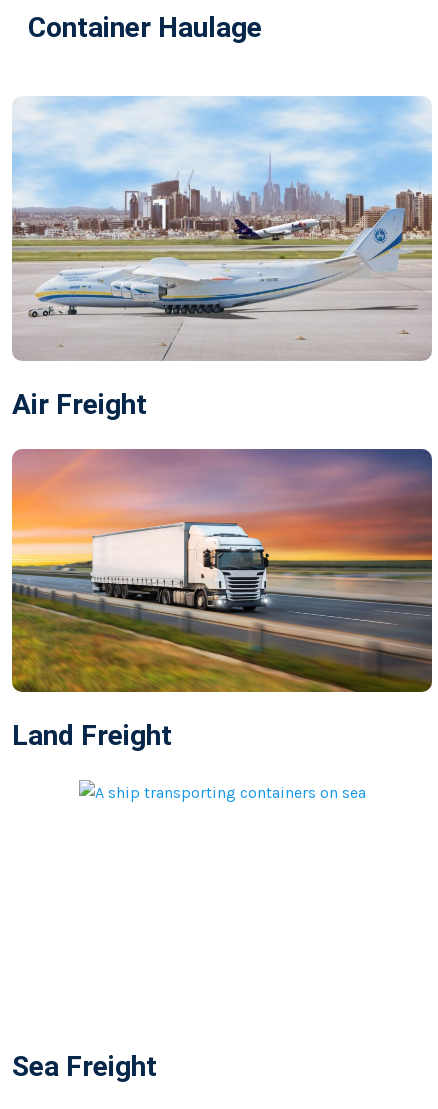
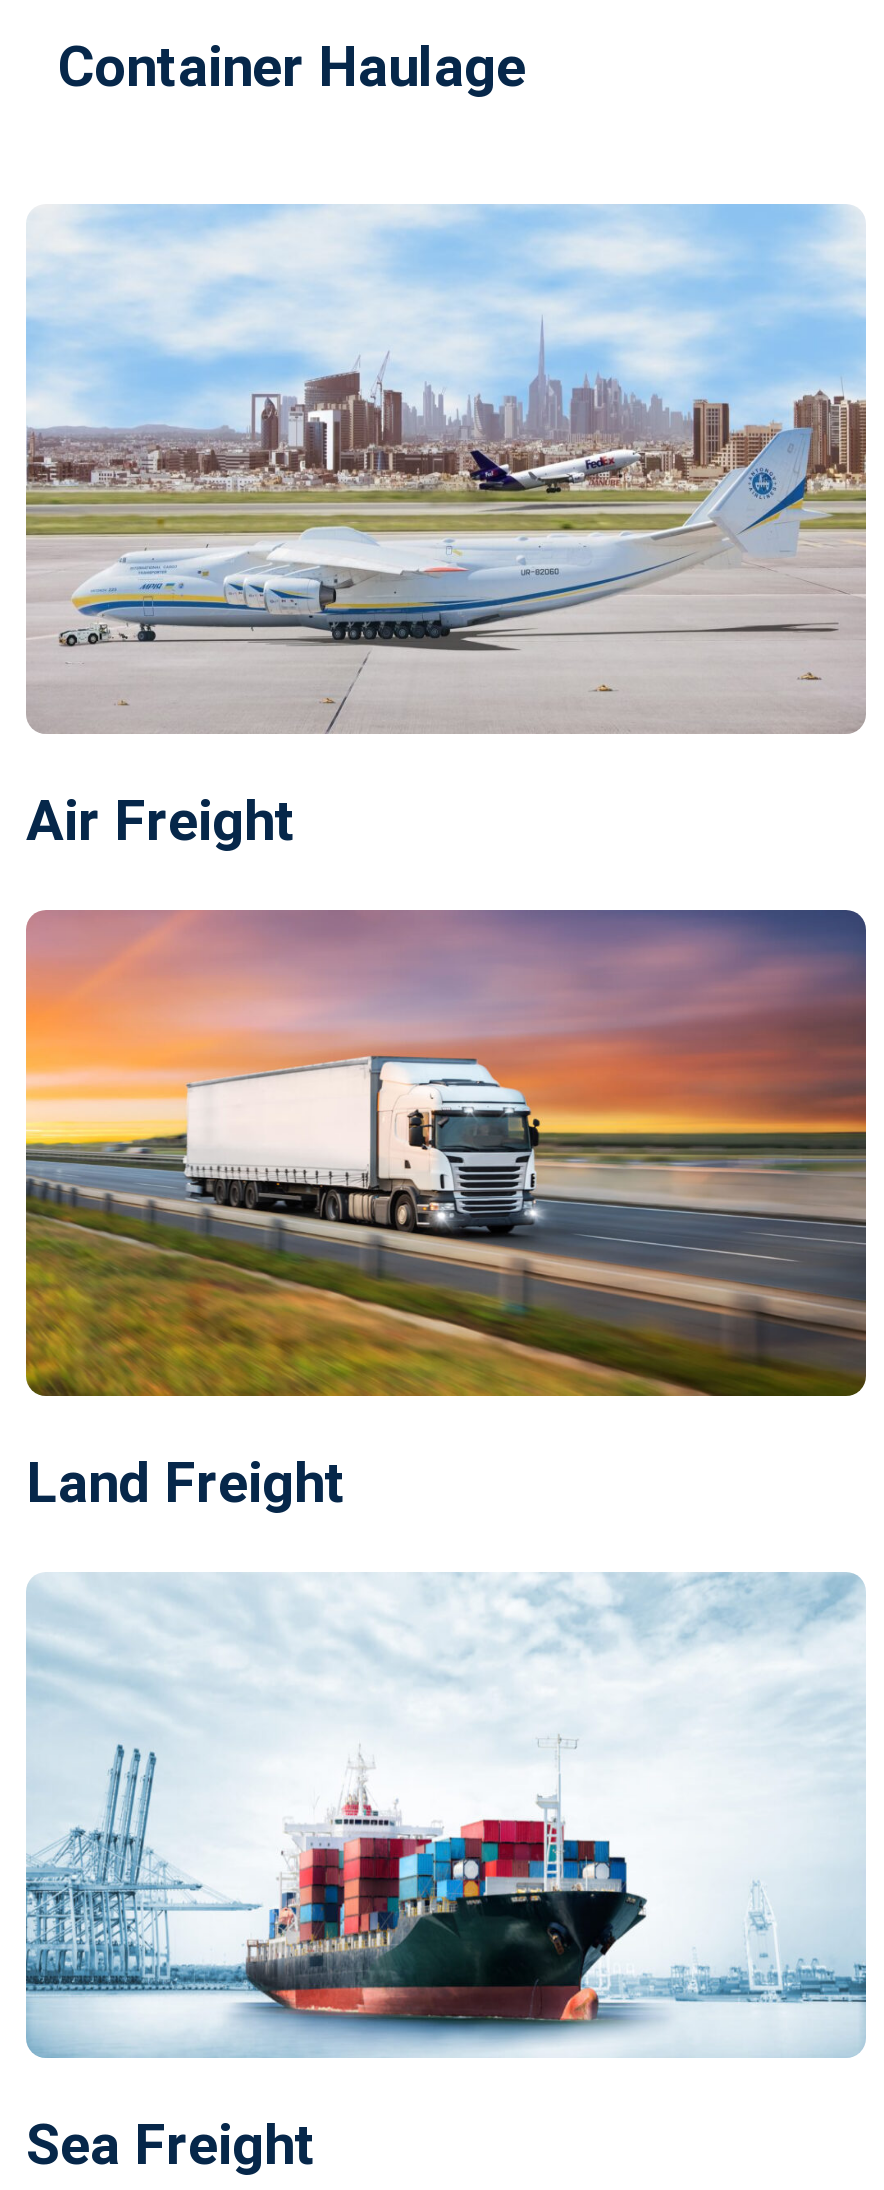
none -> [24,1570,868,2060] [image]

